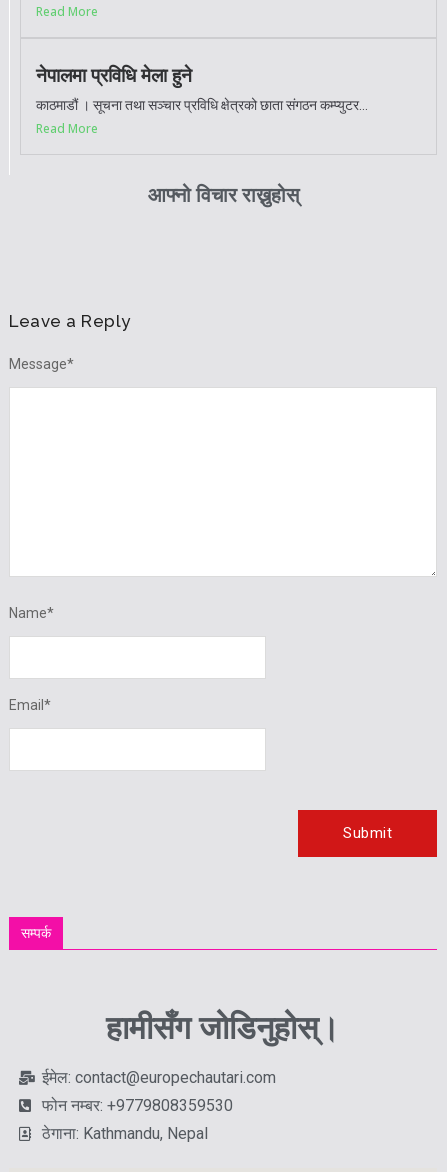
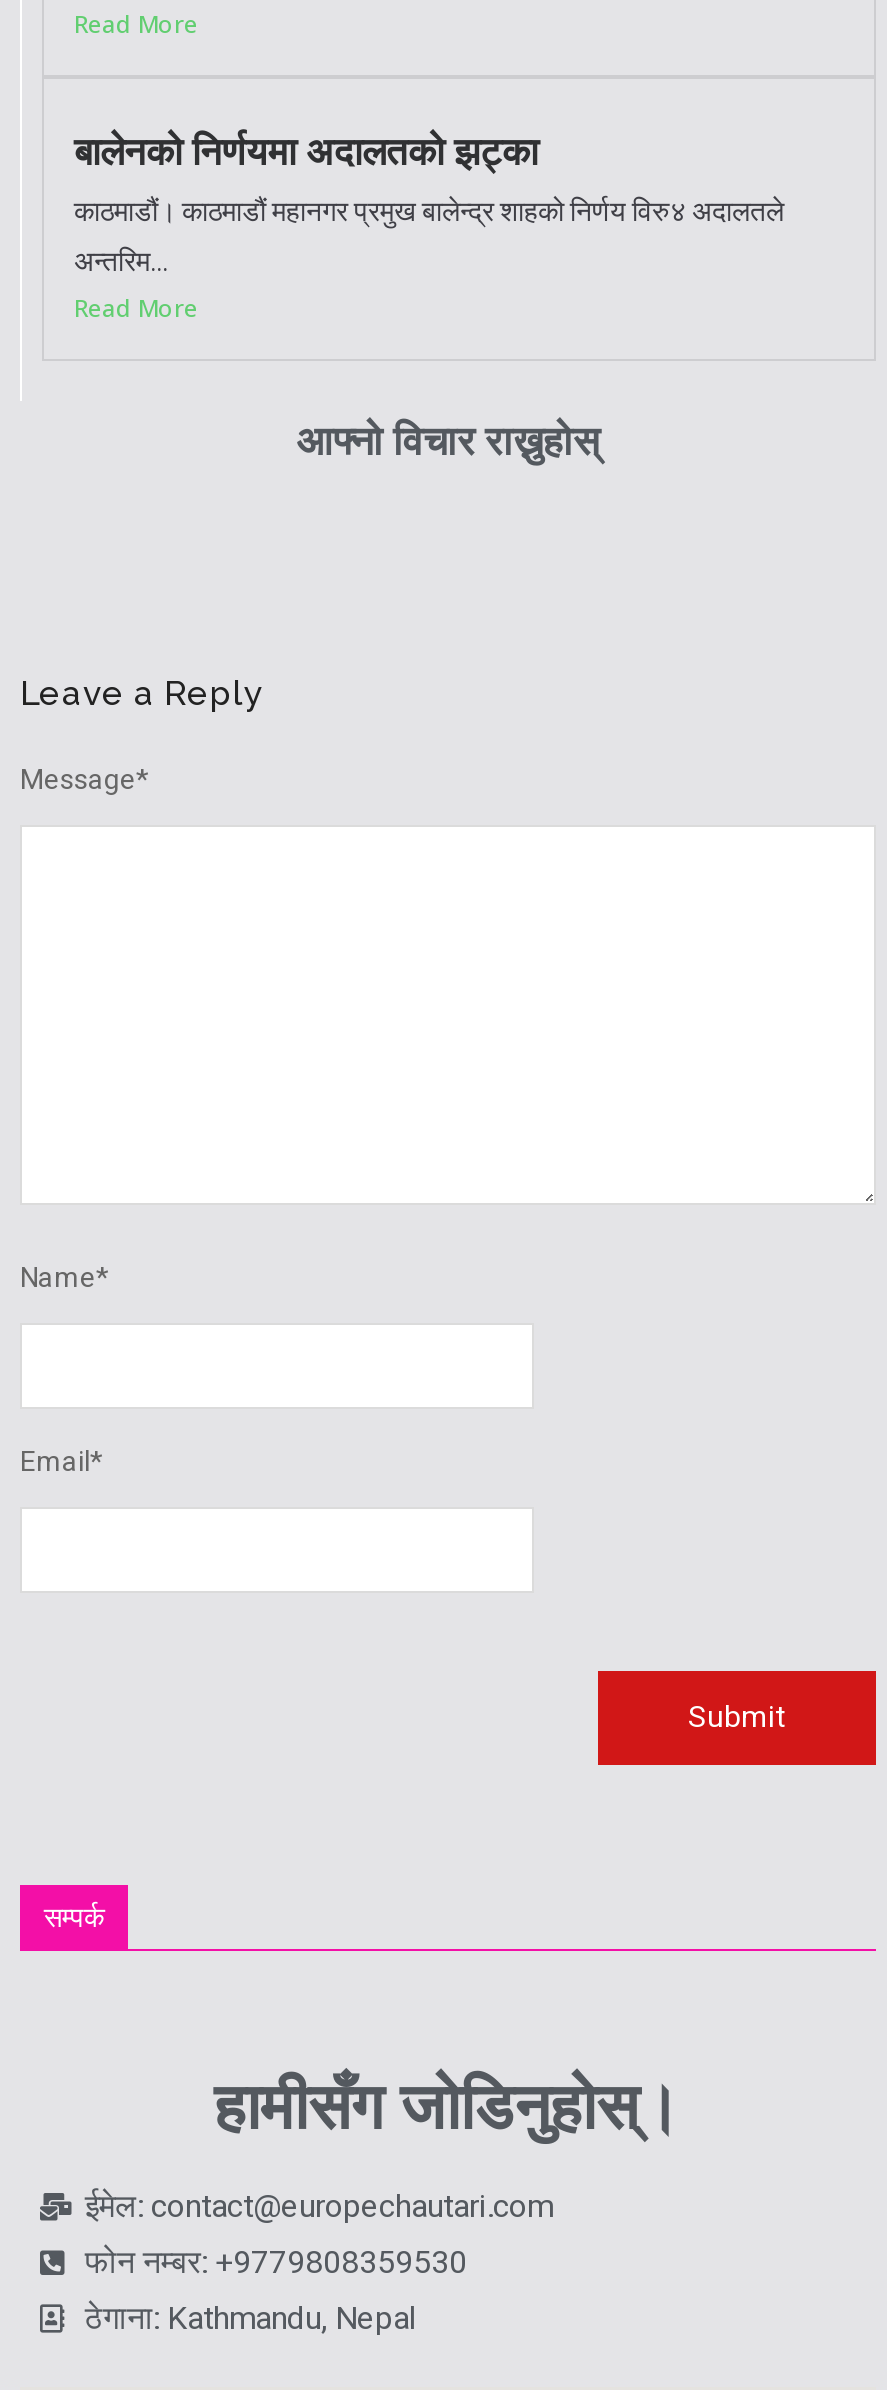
[36,64,368,113] नेपालमा प्रविधि मेला हुने | काठमाडौं । सूचना तथा सञ्चार प्रविधि क्षेत्रको छाता संगठन कम्प्युटर... -> [74,129,784,277] बालेनको निर्णयमा अदालतको झट्का | काठमाडौं। काठमाडौं महानगर प्रमुख बालेन्द्र शाहको निर्णय विरु४ अदालतले | अन्तरिम...

